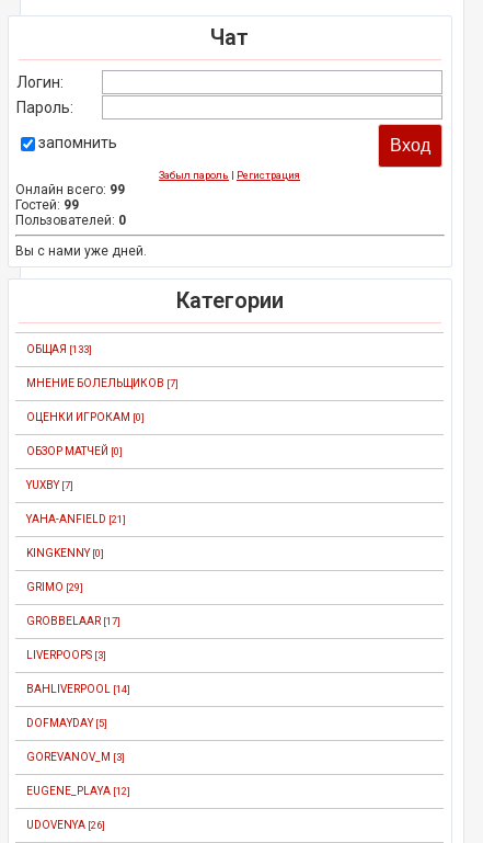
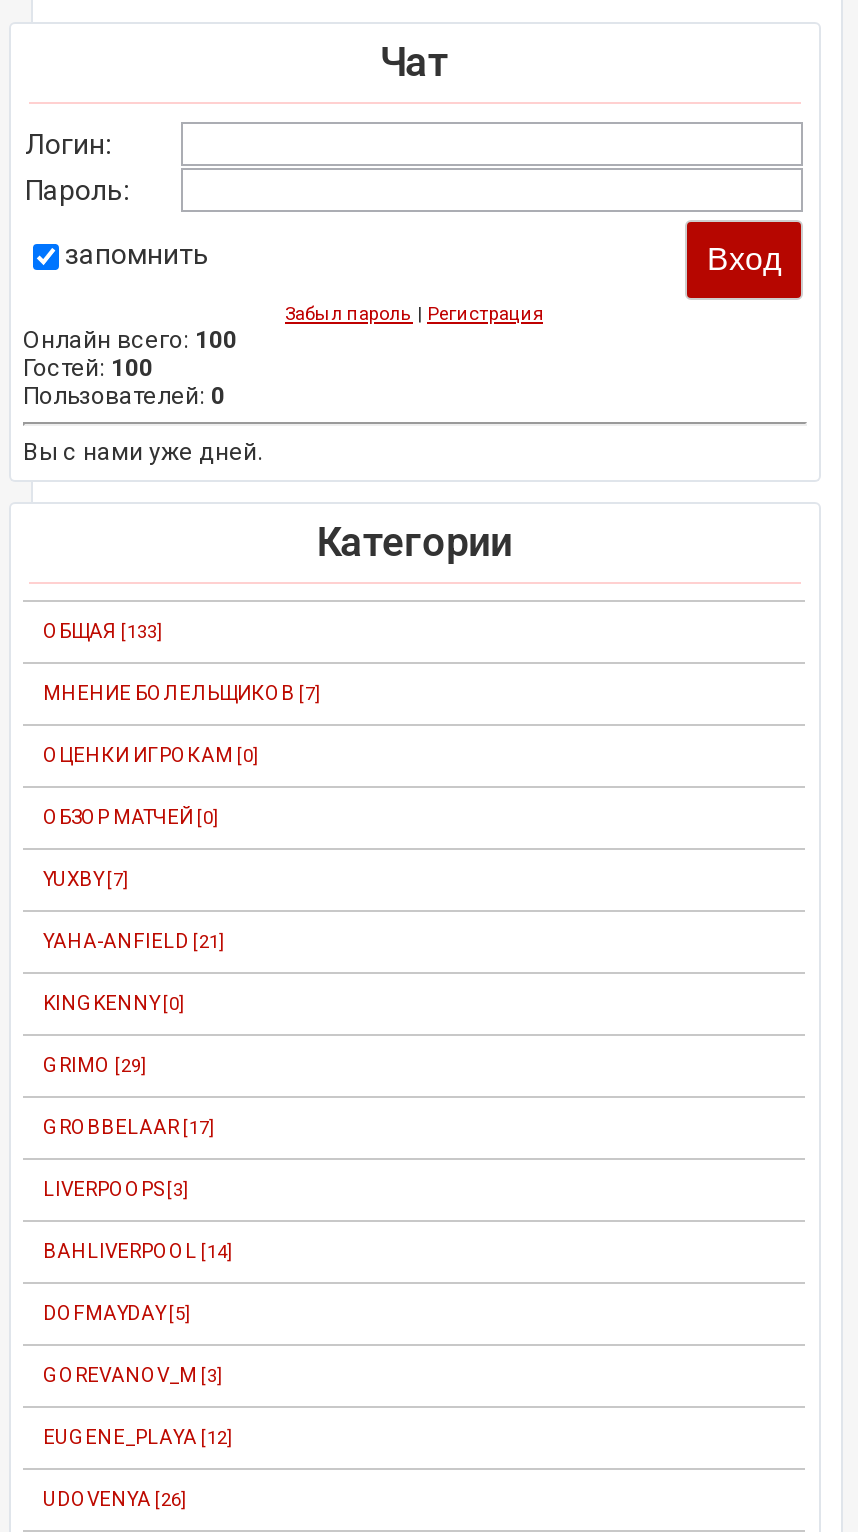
[15,182,125,198] Онлайн всего: 99 -> [23,327,237,355] Онлайн всего: 100
[15,198,79,213] Гостей: 99 -> [23,355,153,383] Гостей: 100

